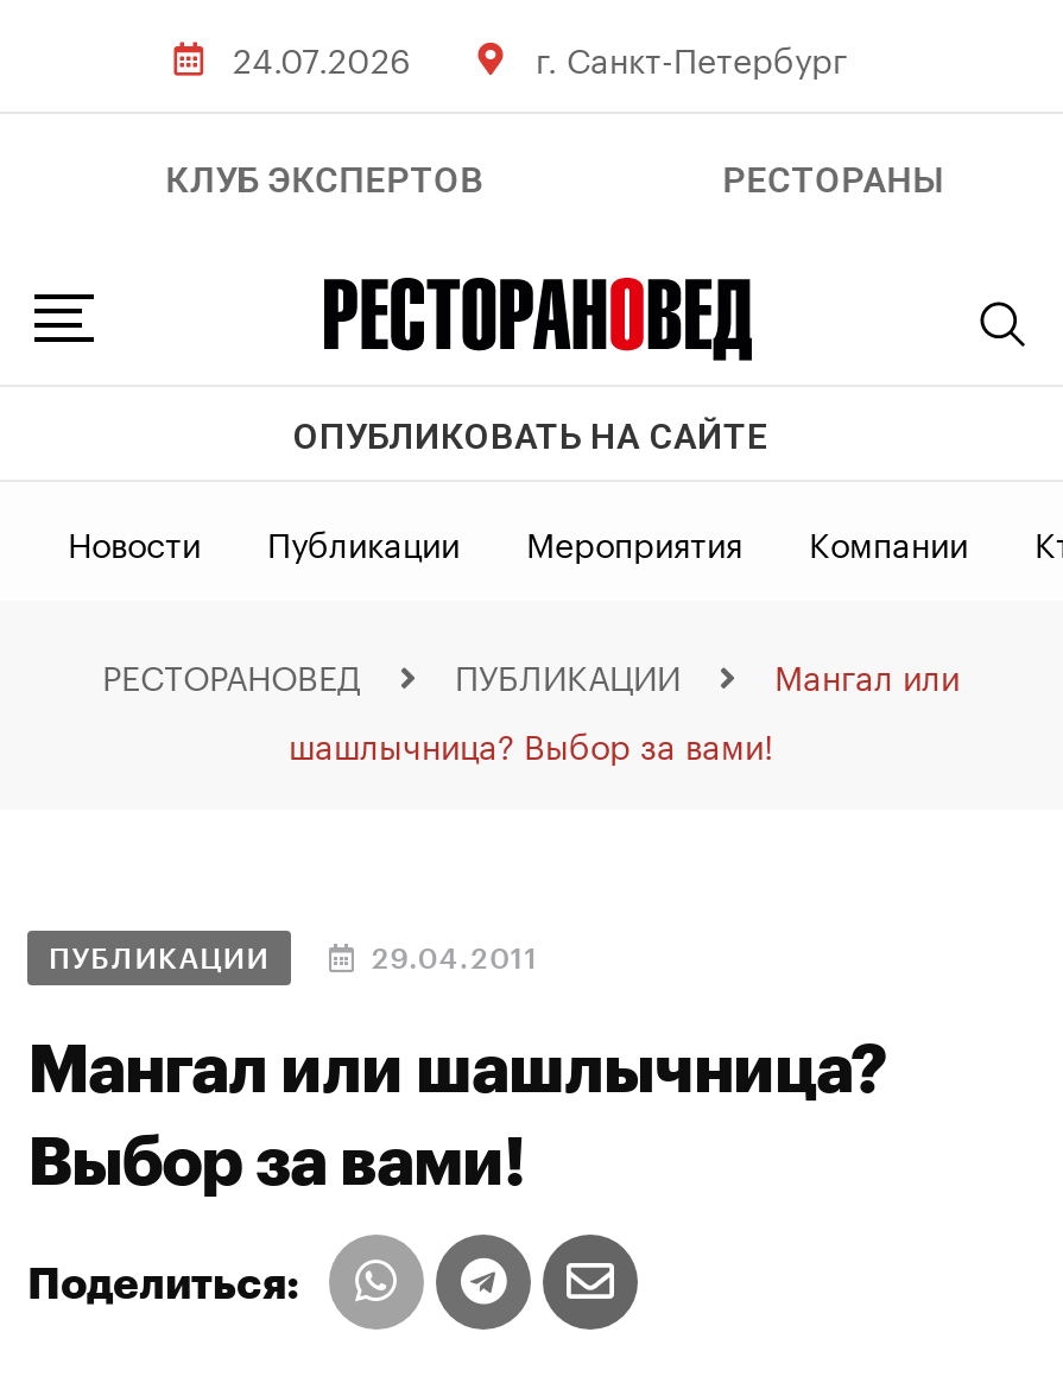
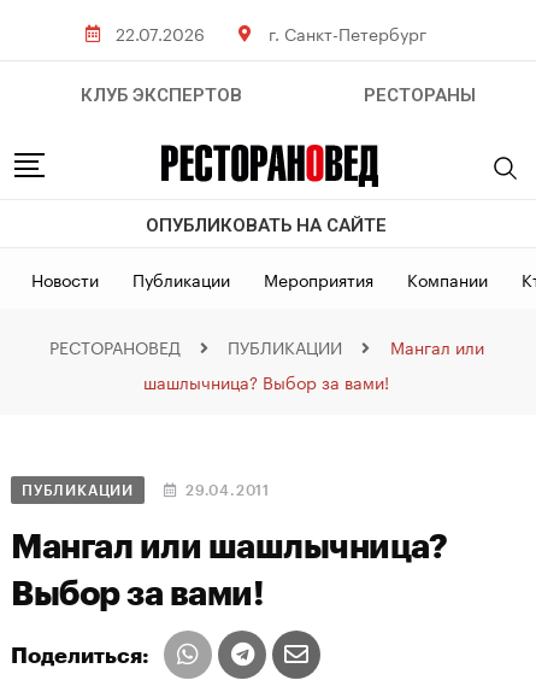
[233,30,411,82] 24.07.2026 -> [116,19,205,45] 22.07.2026

